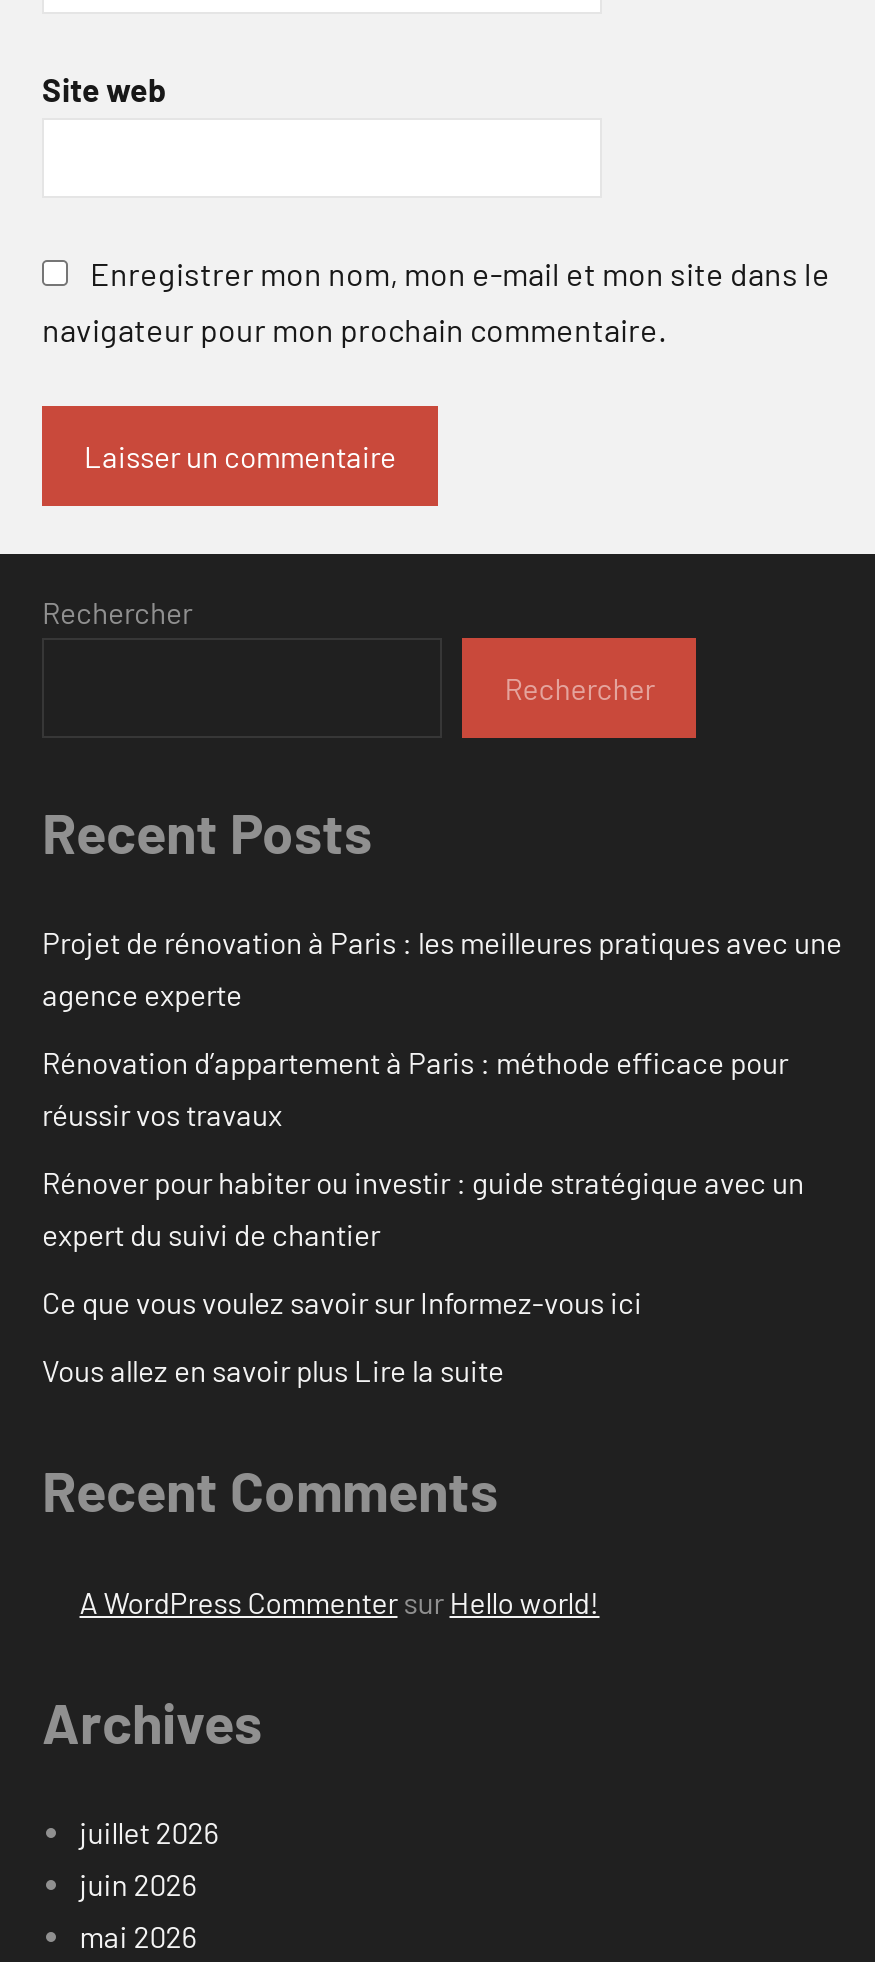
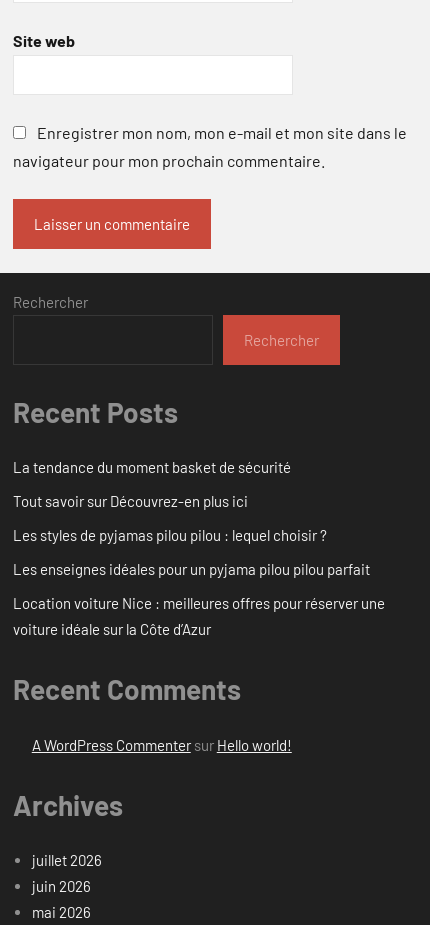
[42,925,842,1013] Projet de rénovation à Paris : les meilleures pratiques avec une | agence experte -> [13,458,291,476] La tendance du moment basket de sécurité
[42,1045,788,1133] Rénovation d’appartement à Paris : méthode efficace pour | réussir vos travaux -> [13,492,248,510] Tout savoir sur Découvrez-en plus ici
[42,1165,804,1253] Rénover pour habiter ou investir : guide stratégique avec un | expert du suivi de chantier -> [13,526,327,544] Les styles de pyjamas pilou pilou : lequel choisir ?
[42,1285,642,1321] Ce que vous voulez savoir sur Informez-vous ici -> [13,560,370,578] Les enseignes idéales pour un pyjama pilou pilou parfait
[42,1353,504,1389] Vous allez en savoir plus Lire la suite -> [13,594,385,638] Location voiture Nice : meilleures offres pour réserver une | voiture idéale sur la Côte d’Azur

